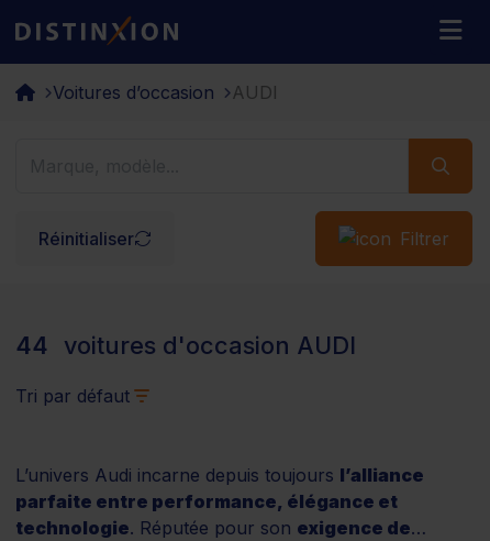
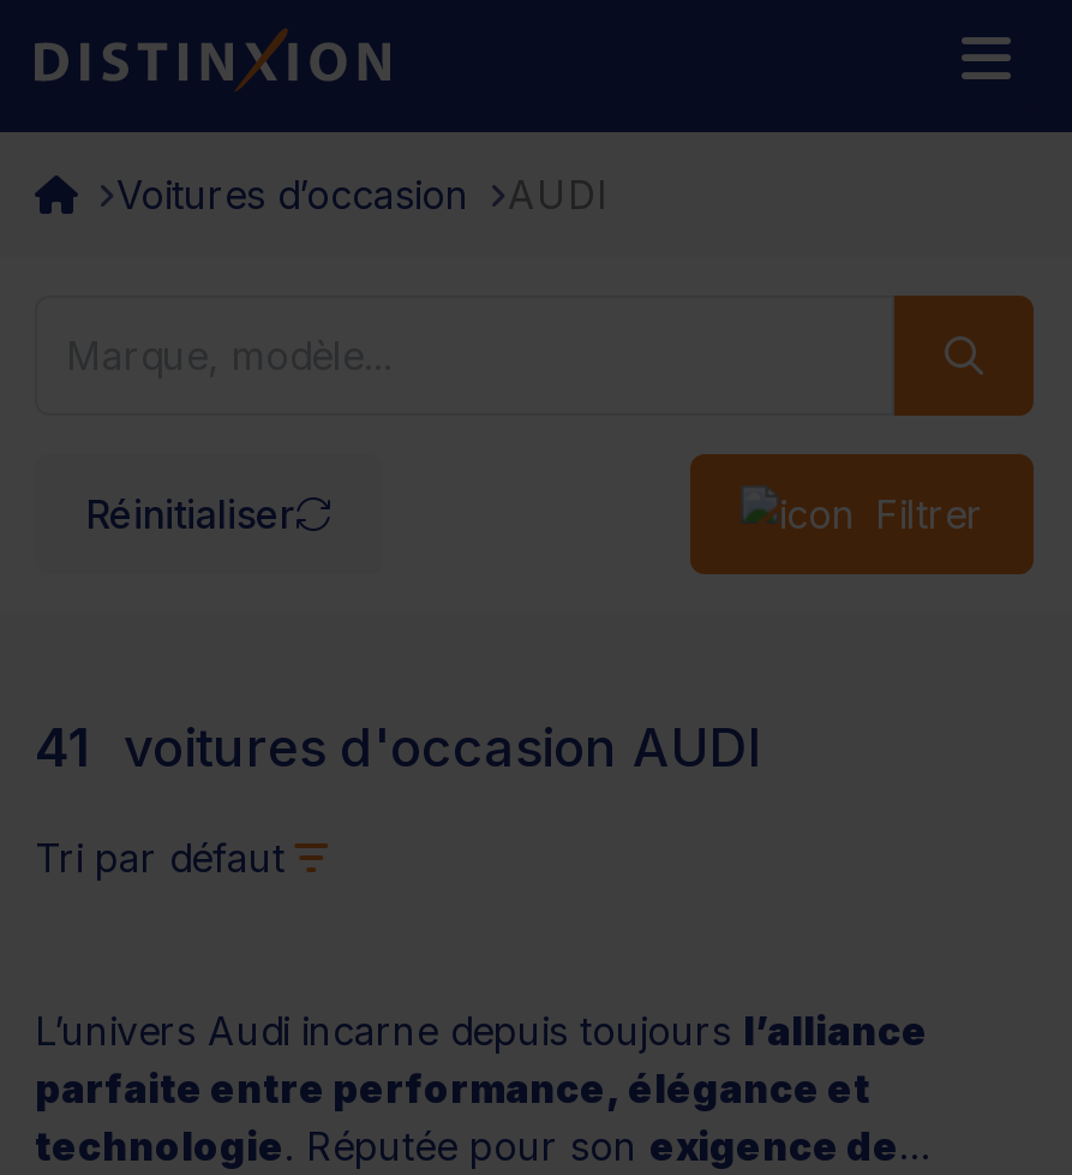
[15,331,356,360] 44 voitures d'occasion AUDI -> [35,716,762,779] 41 voitures d'occasion AUDI

